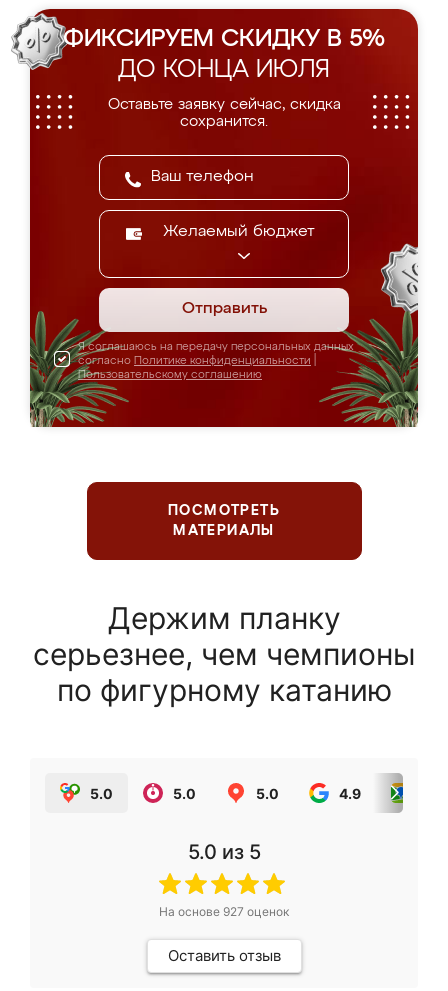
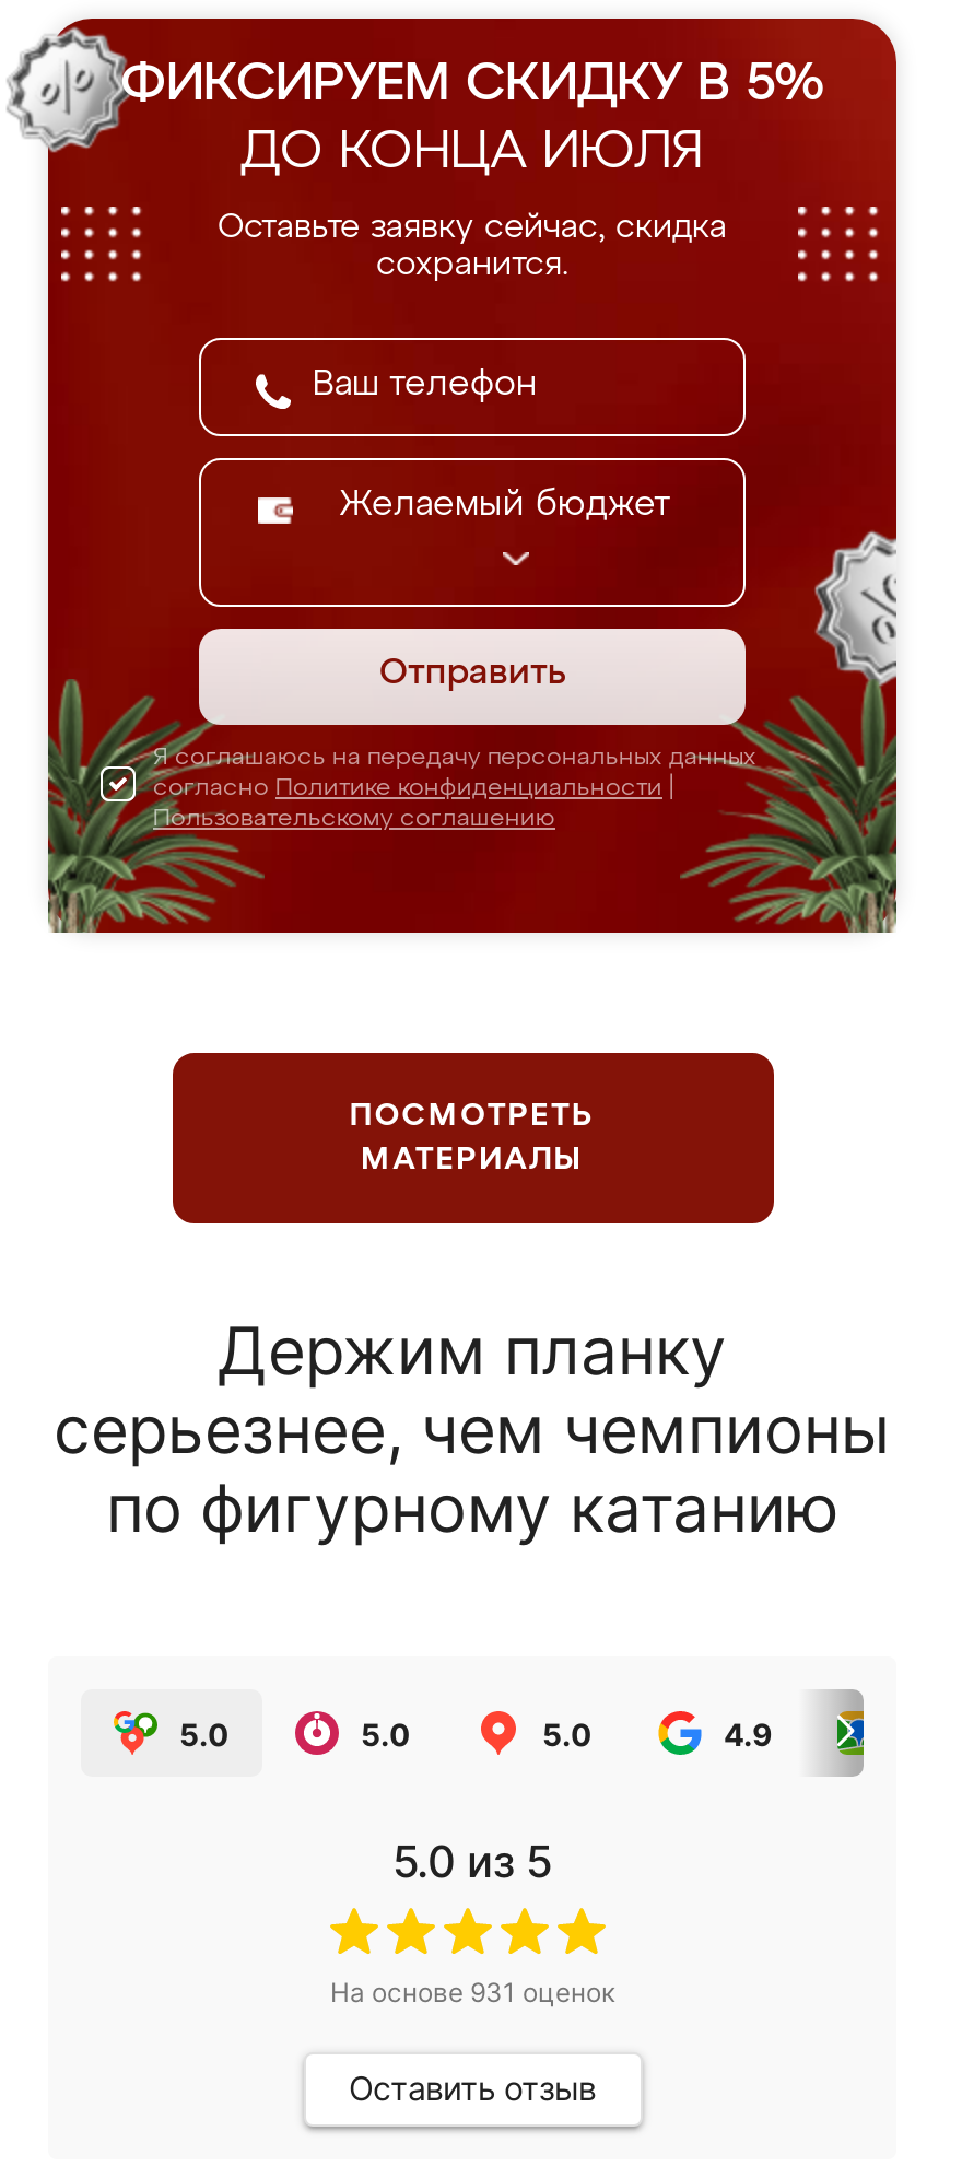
[159,904,289,919] На основе 927 оценок -> [330,1976,614,2009] На основе 931 оценок

